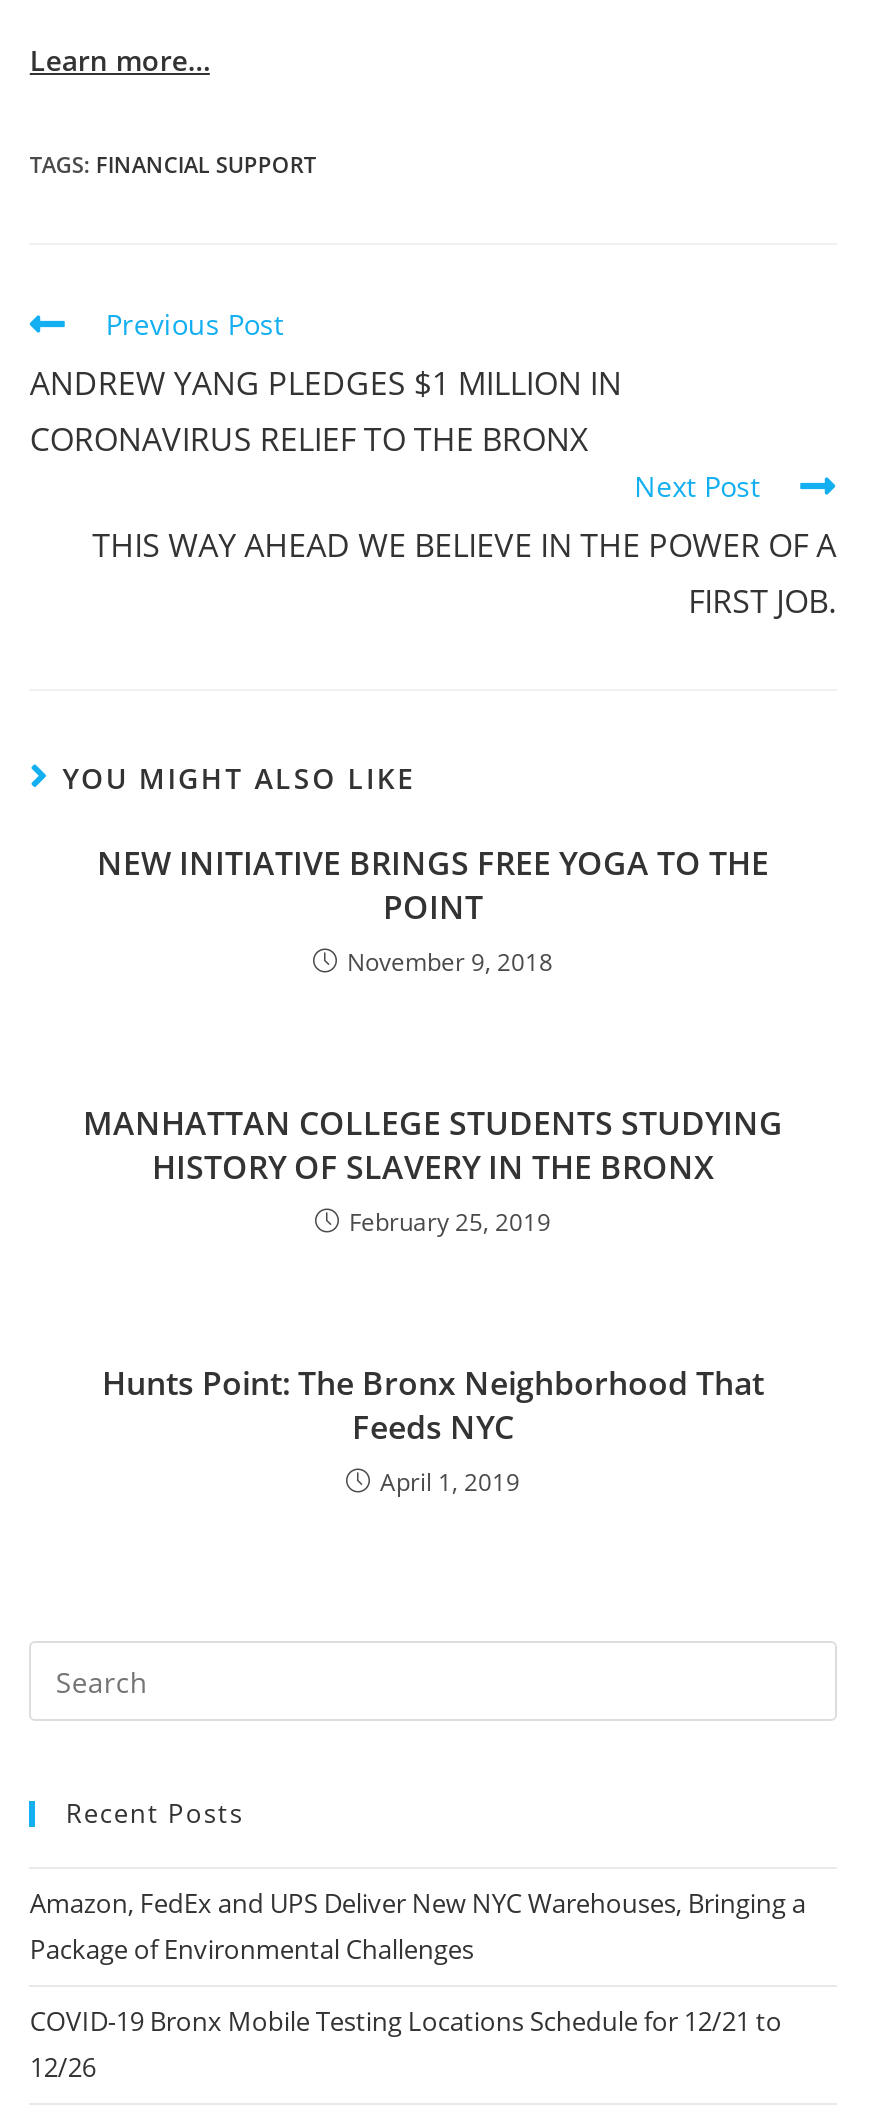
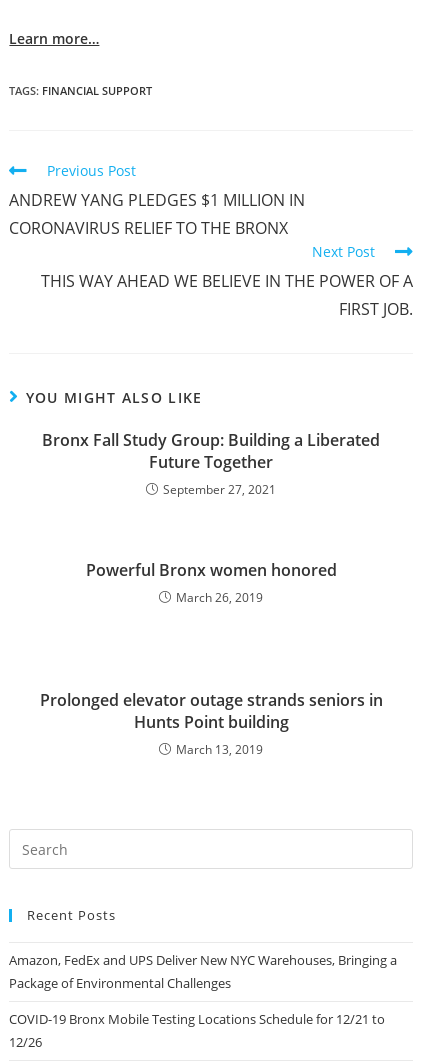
[97,842,769,980] NEW INITIATIVE BRINGS FREE YOGA TO THE | POINT | November 9, 2018 -> [42,429,380,498] Bronx Fall Study Group: Building a Liberated | Future Together | September 27, 2021
[83,1102,783,1240] MANHATTAN COLLEGE STUDENTS STUDYING | HISTORY OF SLAVERY IN THE BRONX | February 25, 2019 -> [85,559,336,606] Powerful Bronx women honored | March 26, 2019
[102,1362,764,1500] Hunts Point: The Bronx Neighborhood That | Feeds NYC | April 1, 2019 -> [39,689,382,758] Prolonged elevator outage strands seniors in | Hunts Point building | March 13, 2019

